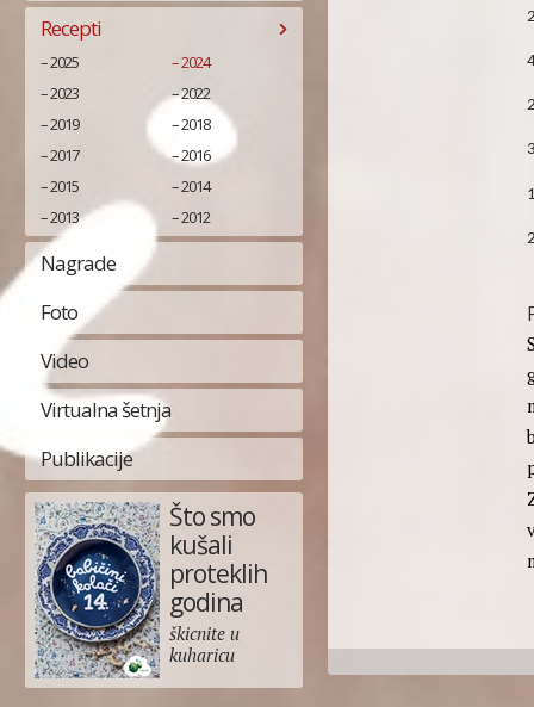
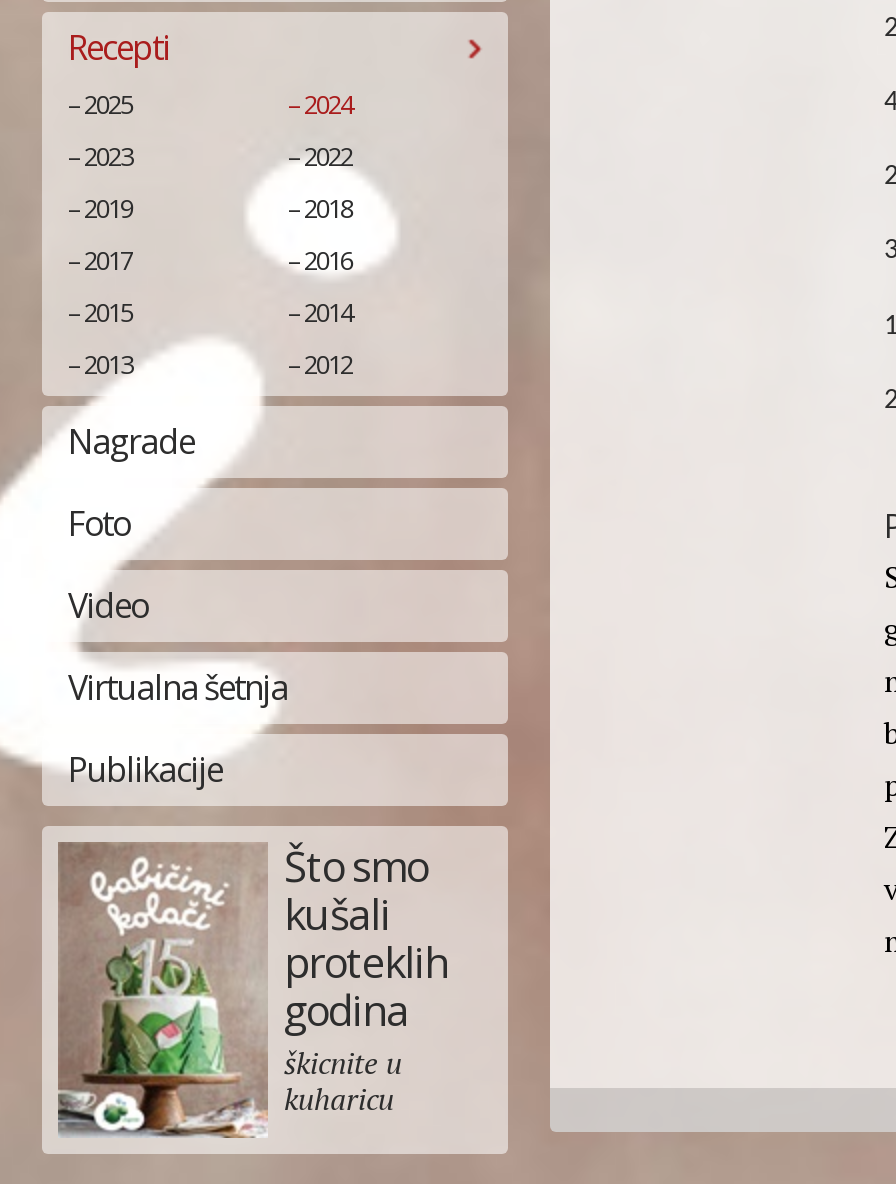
[35,502,161,680] [image] -> [56,840,268,1140] [image]

